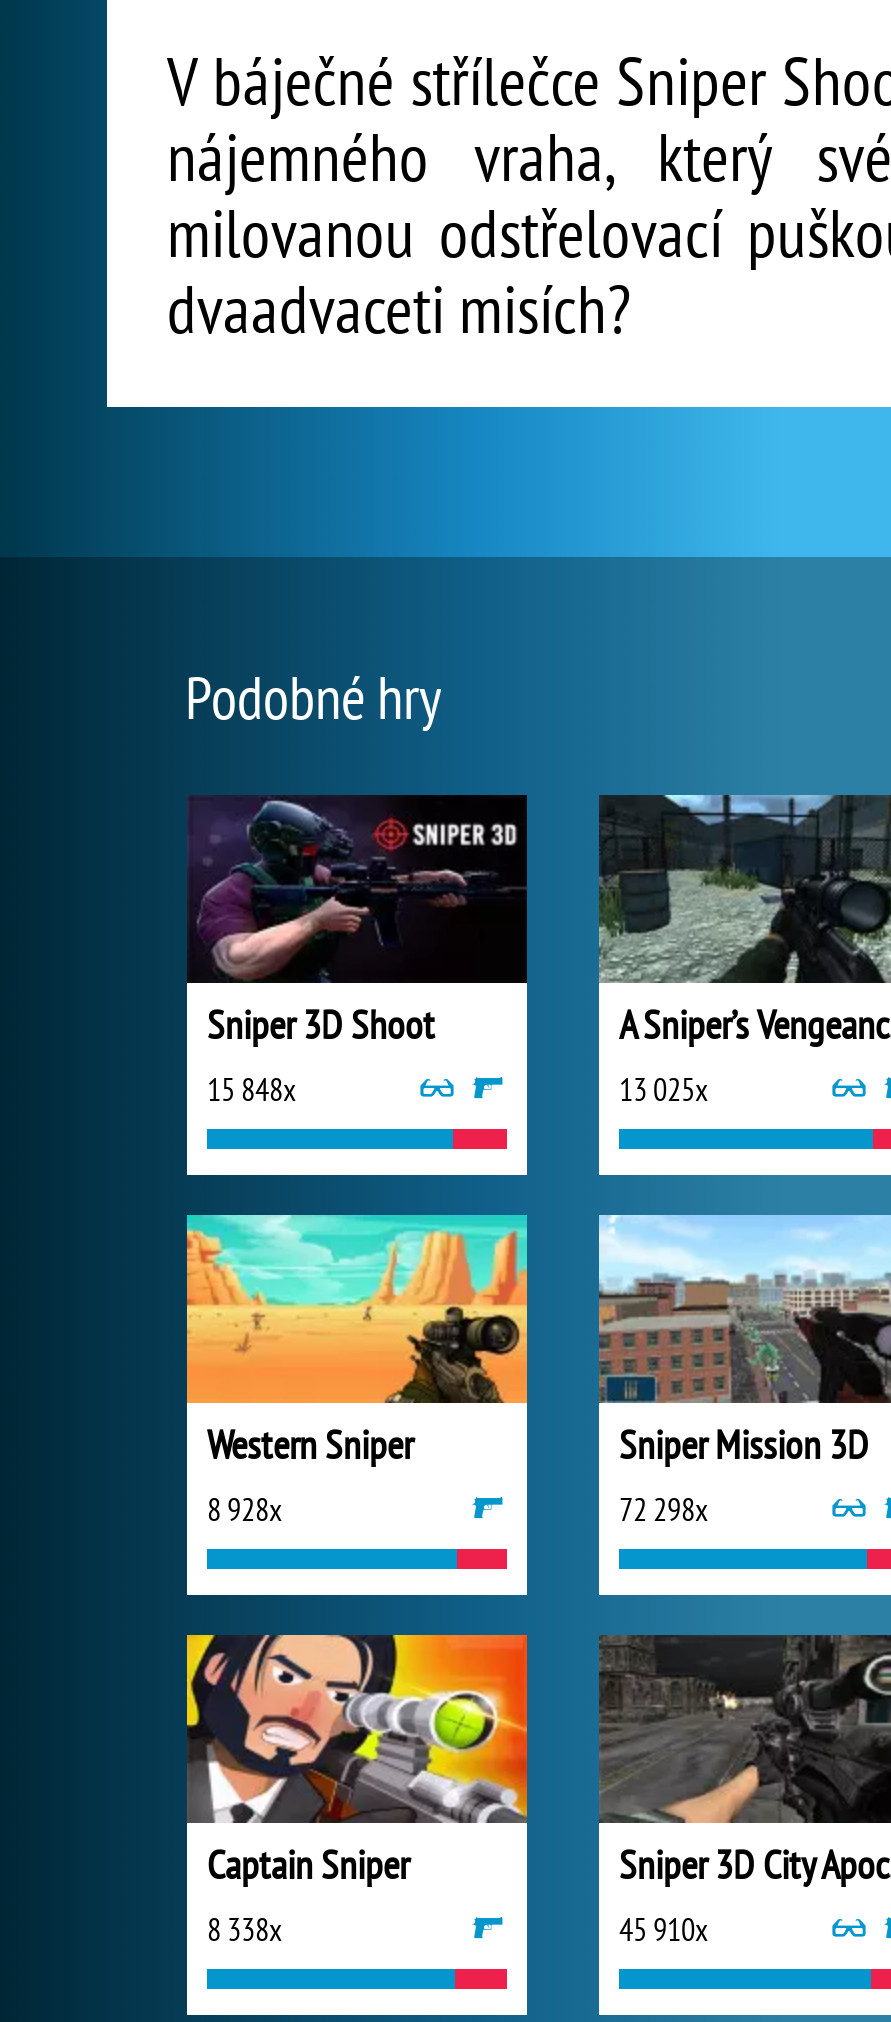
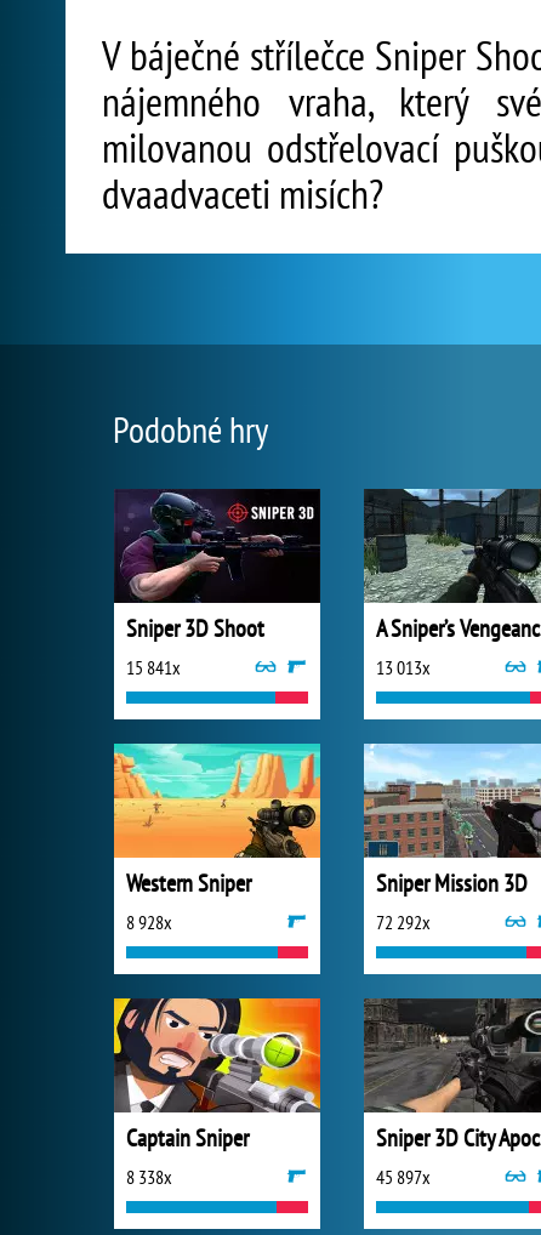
[207,1069,297,1109] 15 848x -> [126,655,181,679] 15 841x
[619,1069,709,1109] 13 025x -> [376,655,431,679] 13 013x
[619,1489,709,1529] 72 298x -> [376,910,431,934] 72 292x
[619,1909,709,1949] 45 910x -> [376,1165,431,1189] 45 897x

